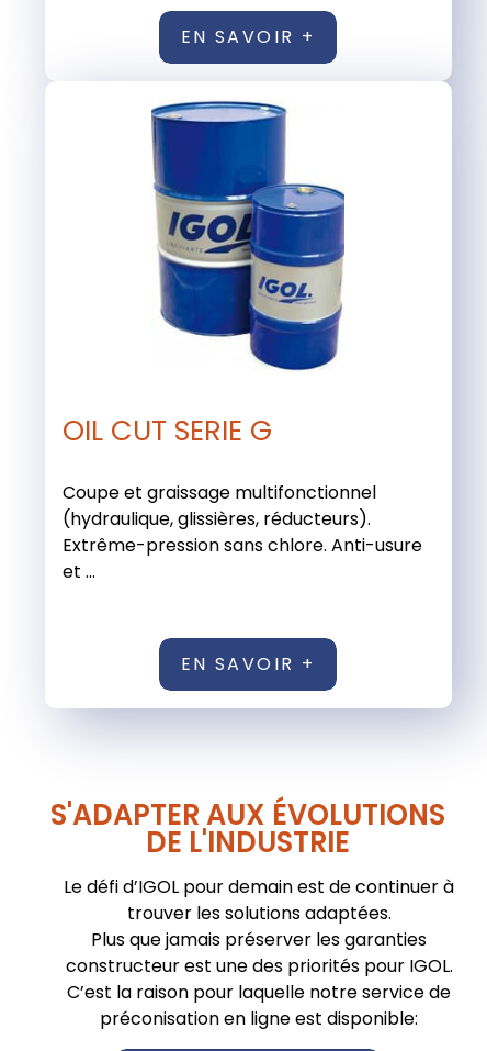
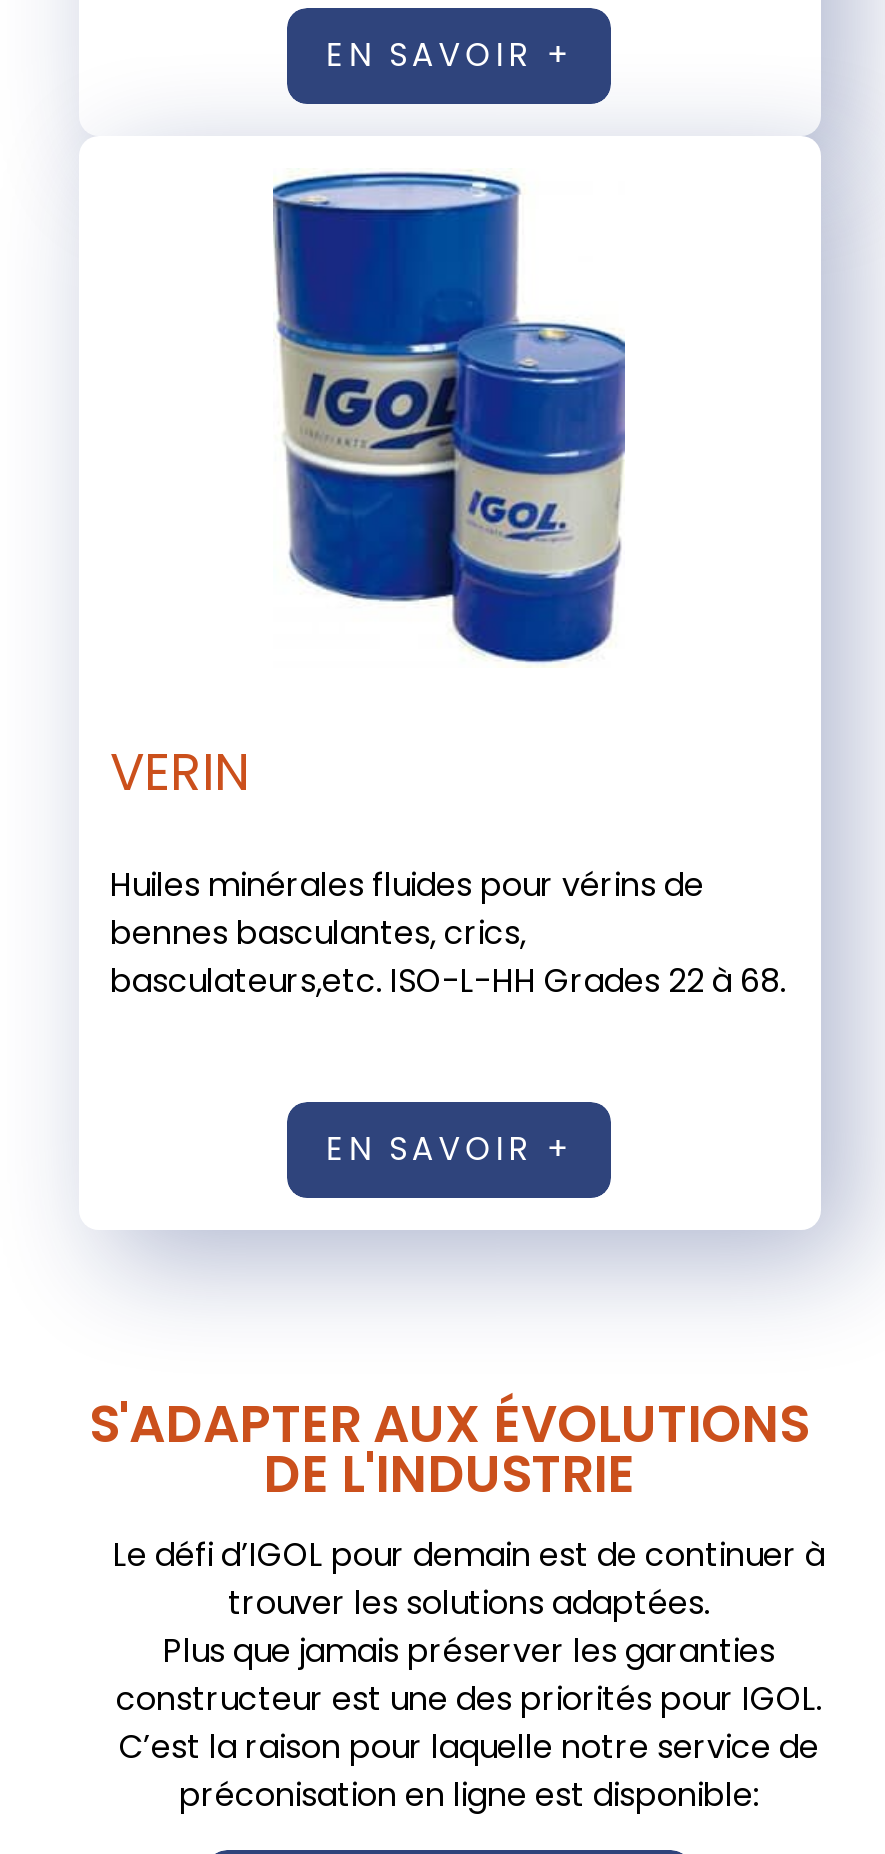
[62,411,271,450] OIL CUT SERIE G -> [110,736,250,808] VERIN
[62,480,422,584] Coupe et graissage multifonctionnel | (hydraulique, glissières, réducteurs). | Extrême-pression sans chlore. Anti-usure | et ... -> [110,862,786,1004] Huiles minérales fluides pour vérins de | bennes basculantes, crics, | basculateurs,etc. ISO-L-HH Grades 22 à 68.

